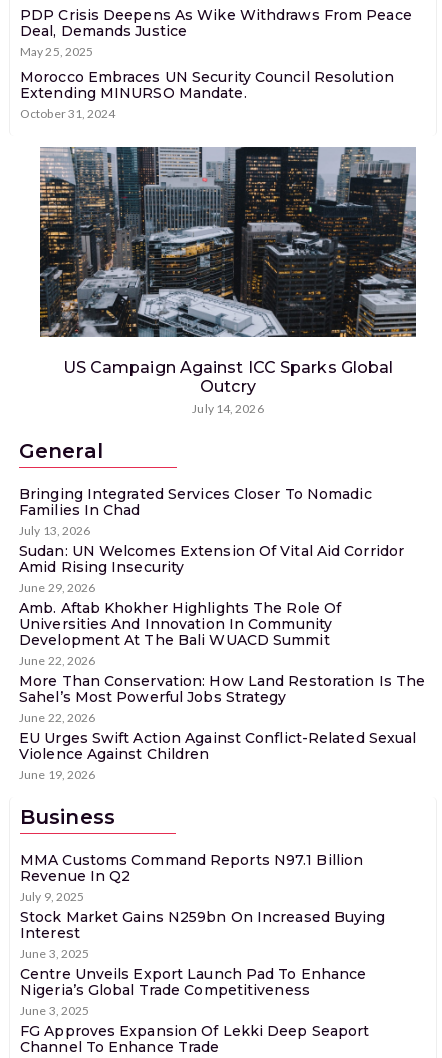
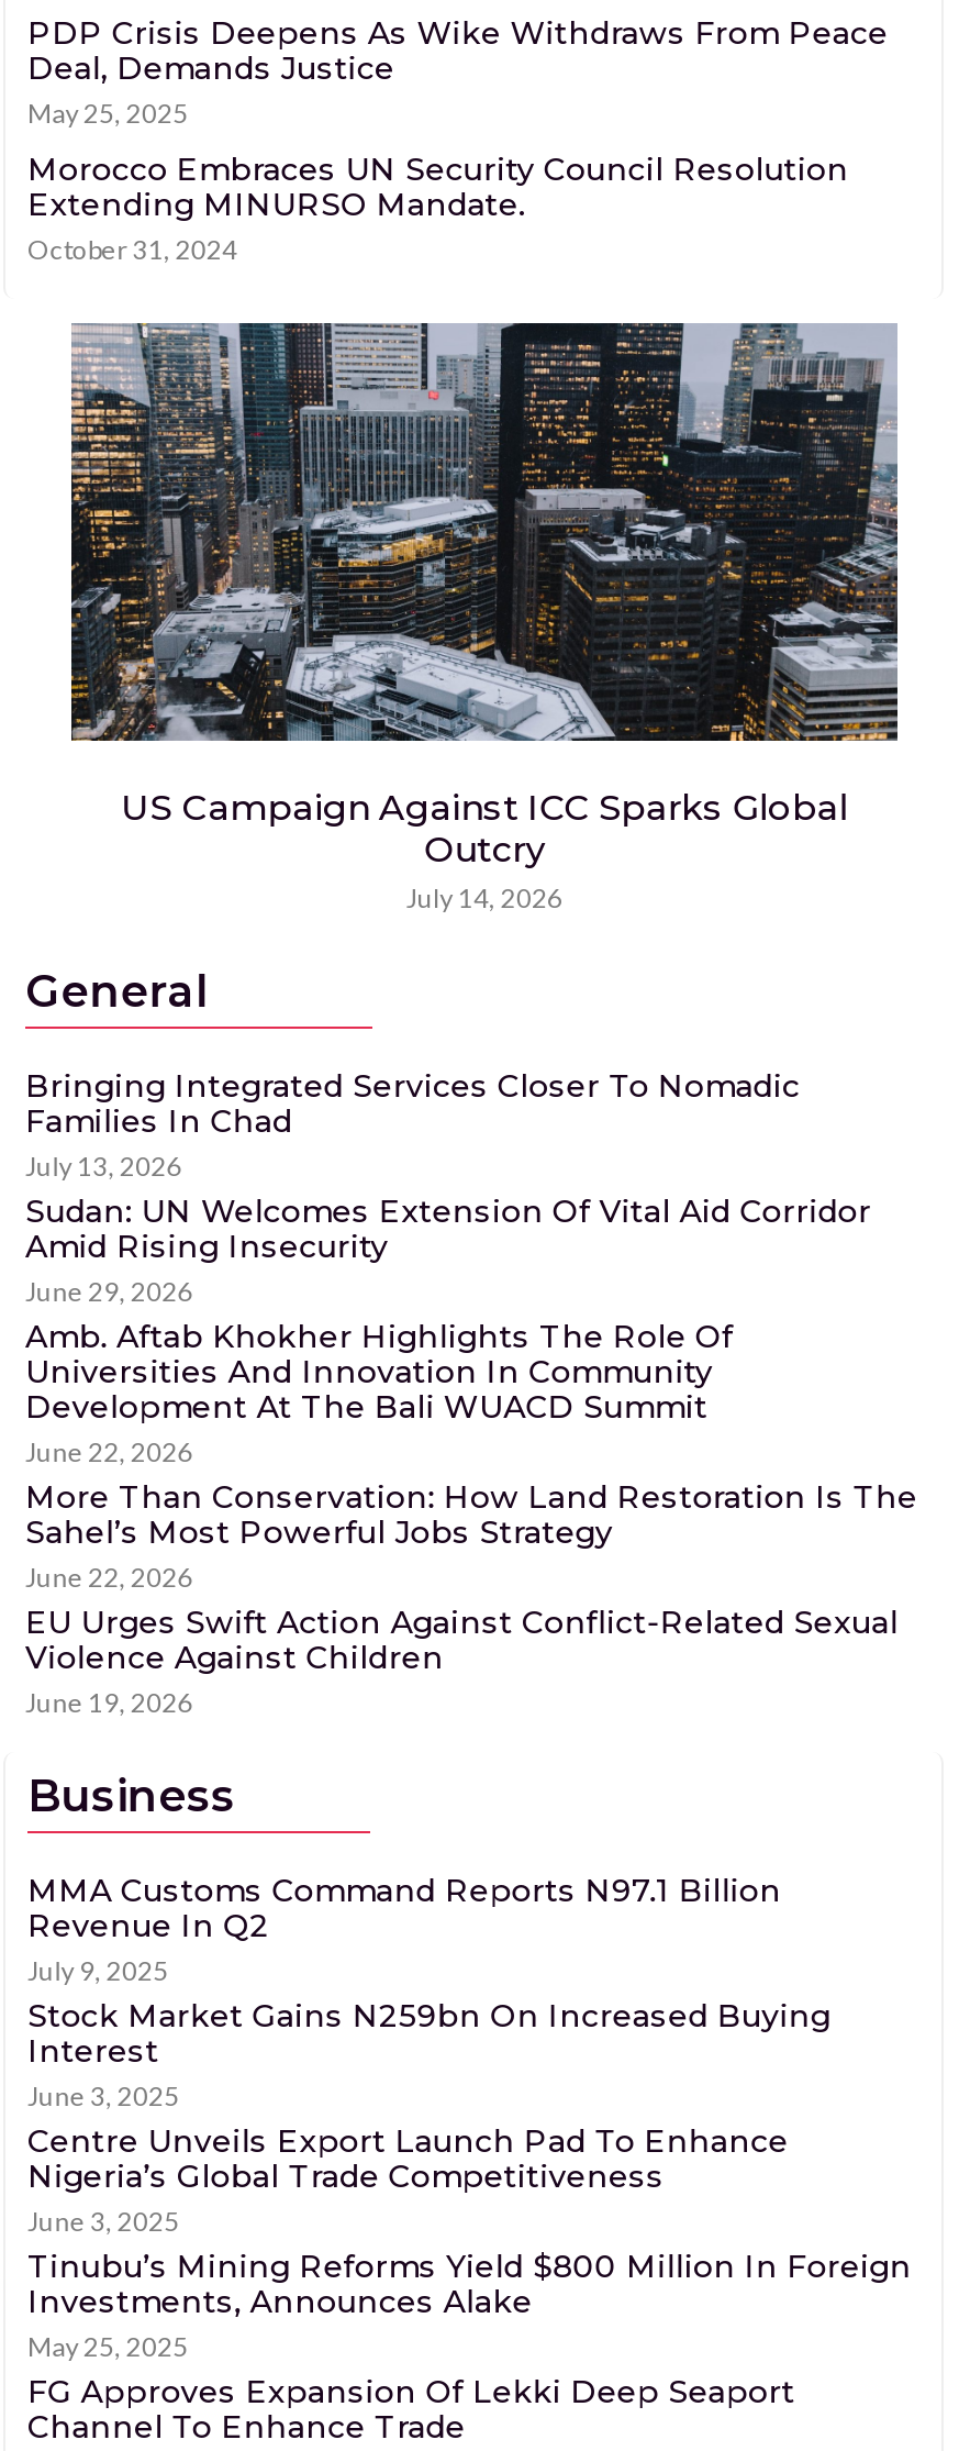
none -> [27,2247,911,2363] Tinubu’s Mining Reforms Yield $800 Million In Foreign | Investments, Announces Alake | May 25, 2025

